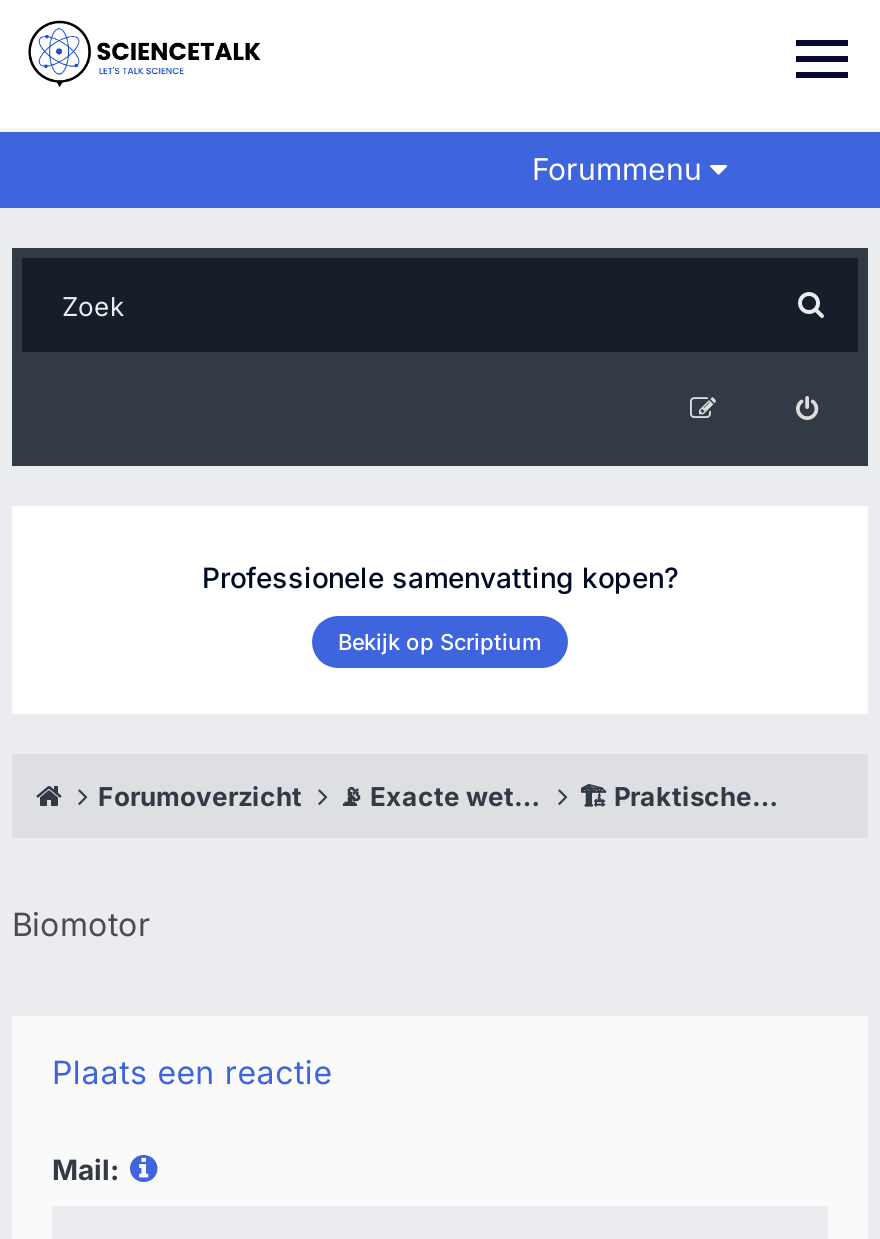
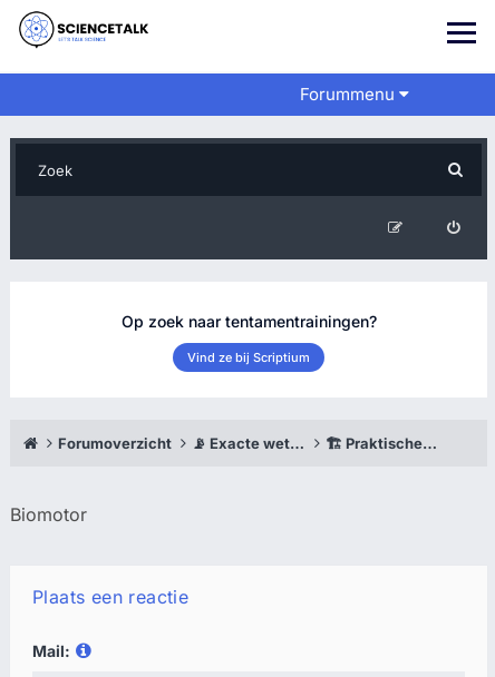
[202,560,678,594] Professionele samenvatting kopen? -> [121,312,376,331] Op zoek naar tentamentrainingen?
[338,628,542,656] Bekijk op Scriptium -> [187,350,310,365] Vind ze bij Scriptium

